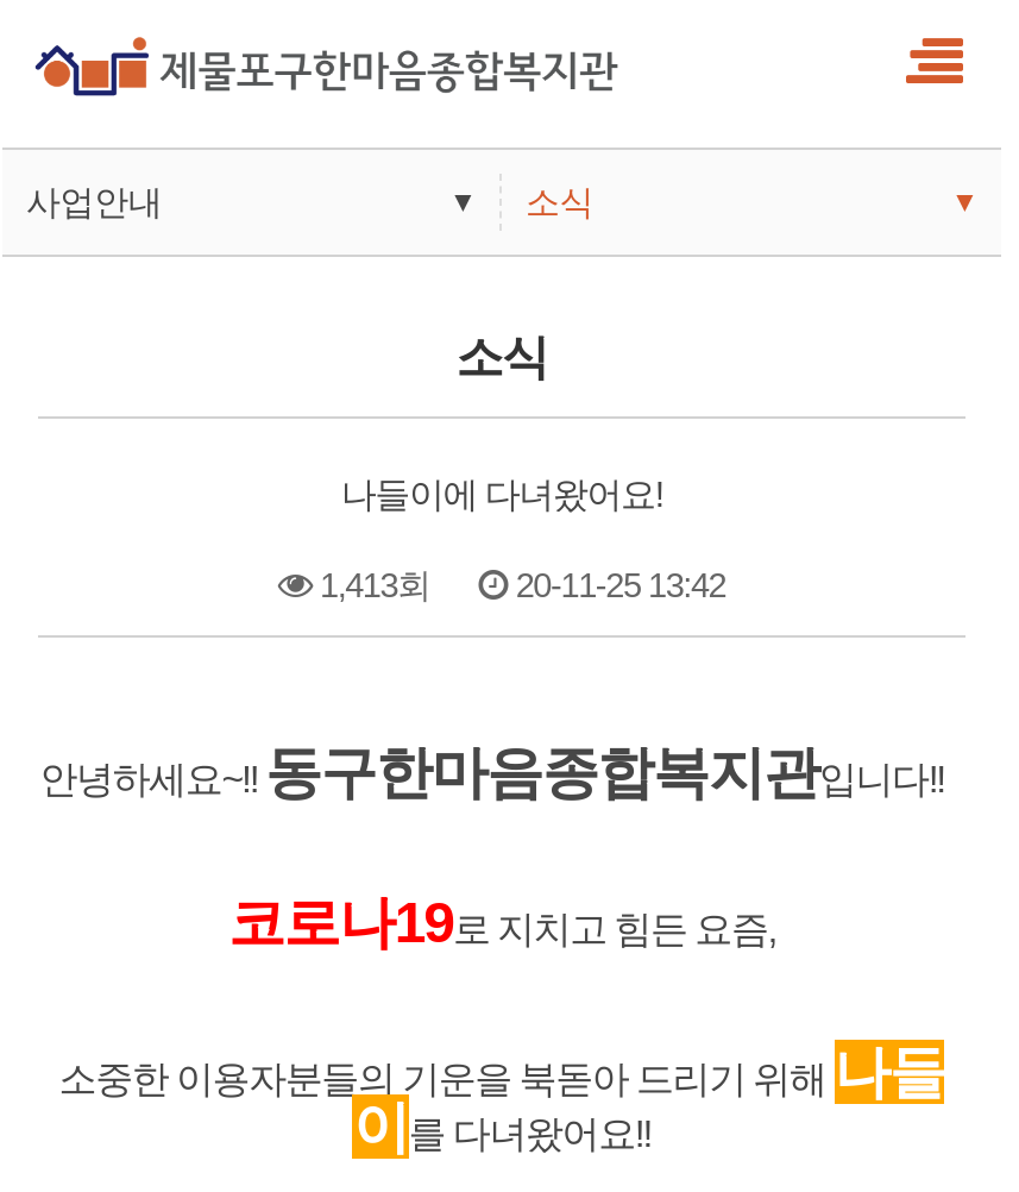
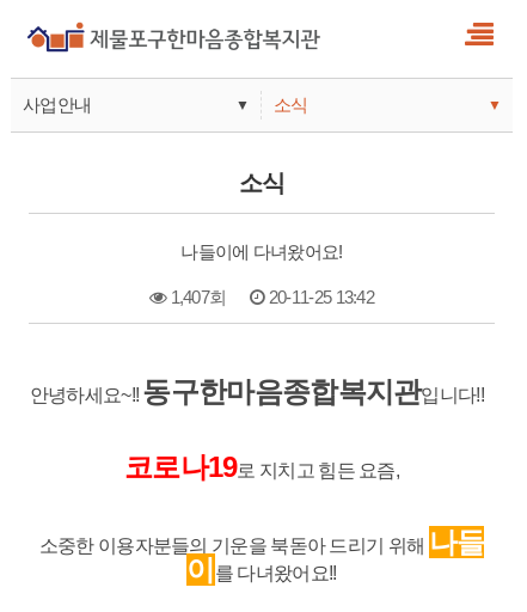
[312,566,431,604] 1,413회 -> [166,288,226,307] 1,407회

